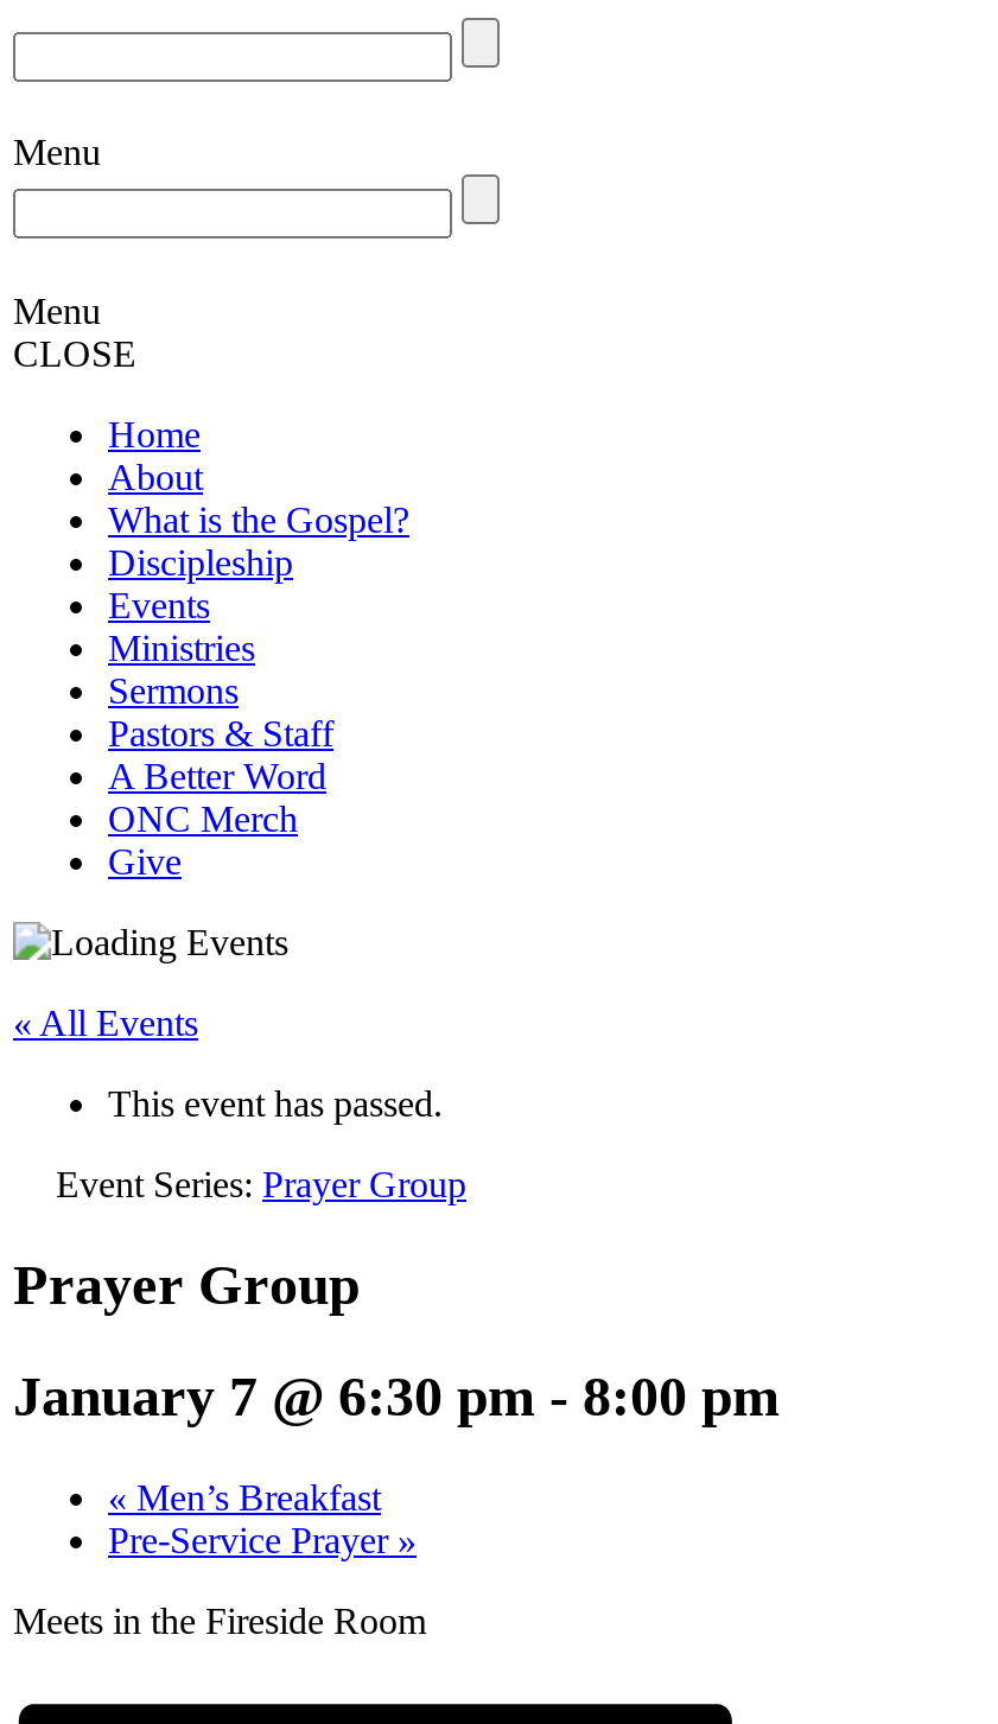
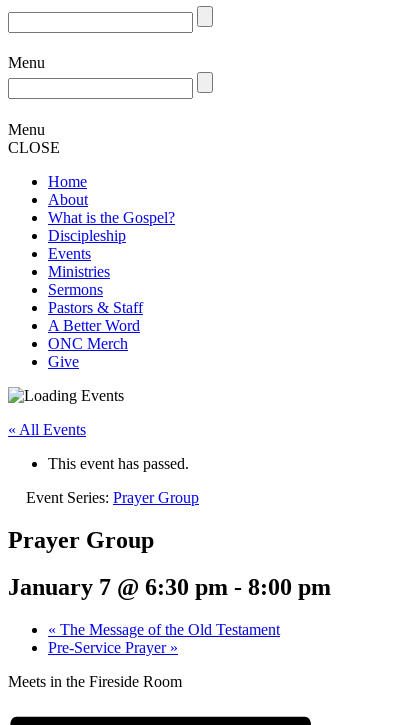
[108,1476,381,1517] «Men’s Breakfast -> [48,621,280,638] «The Message of the Old Testament

